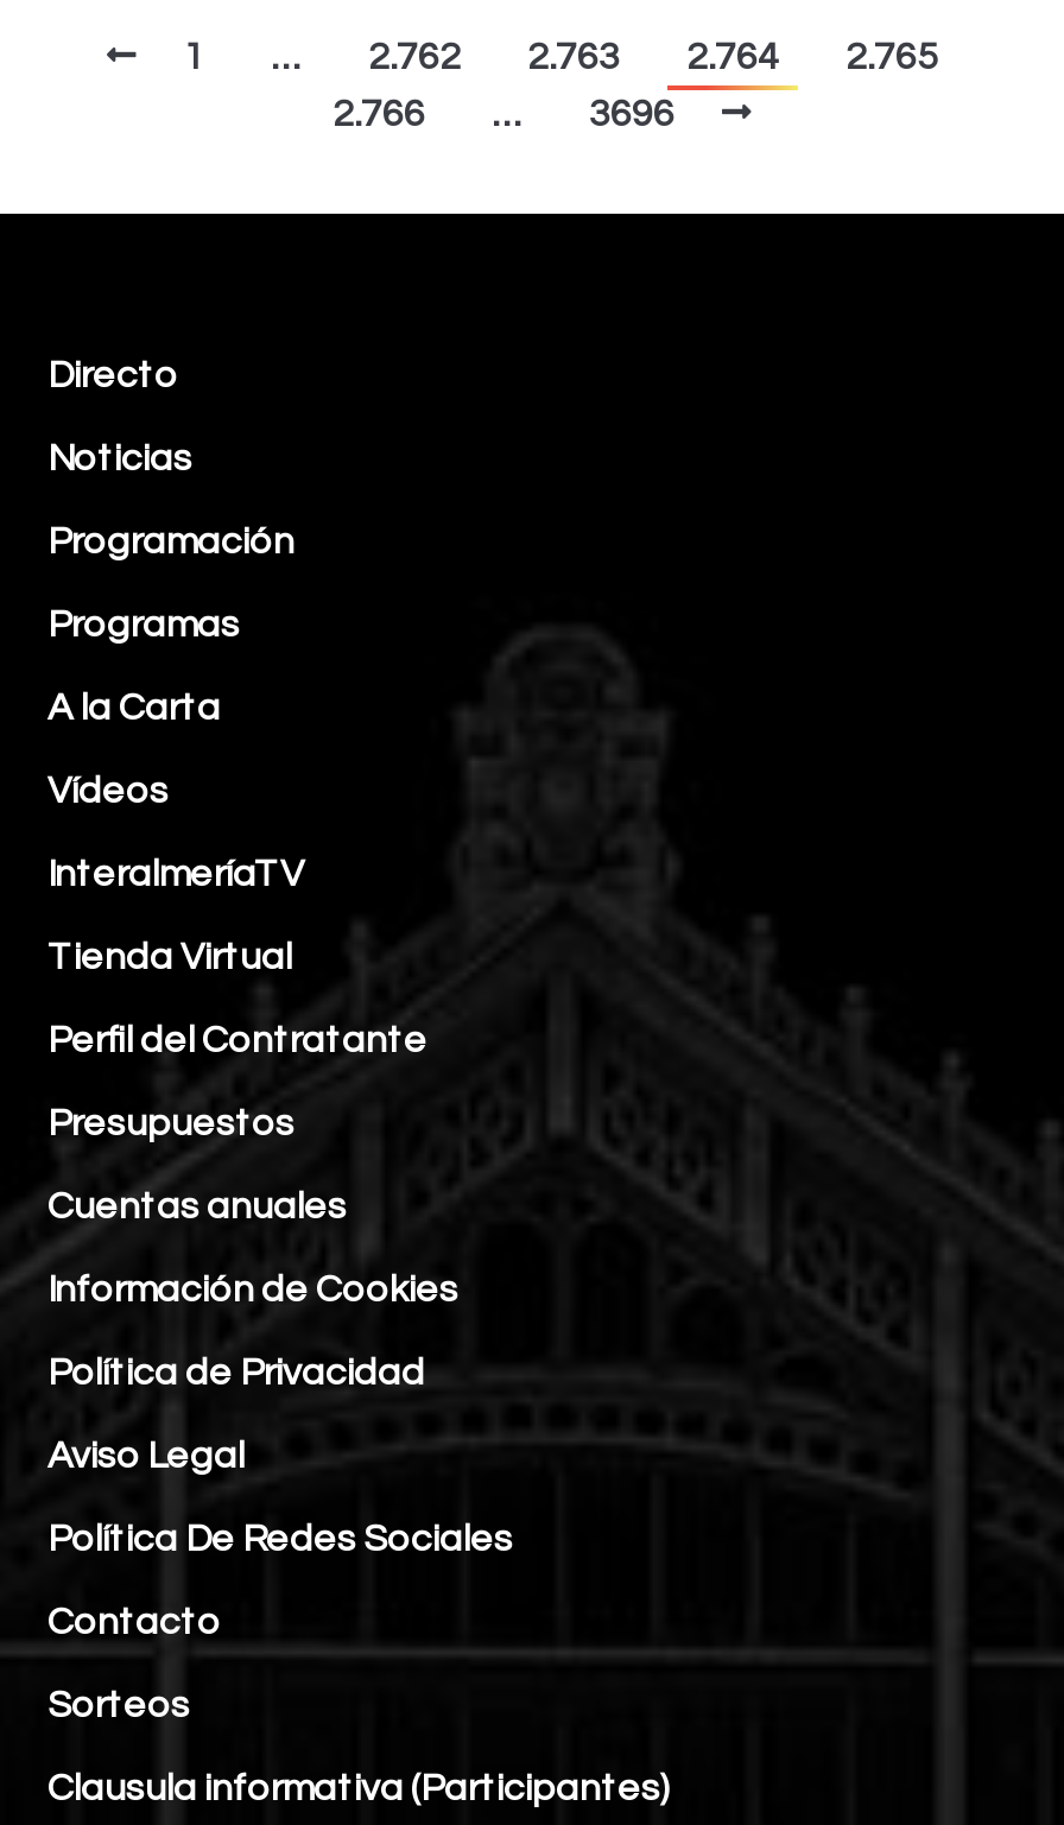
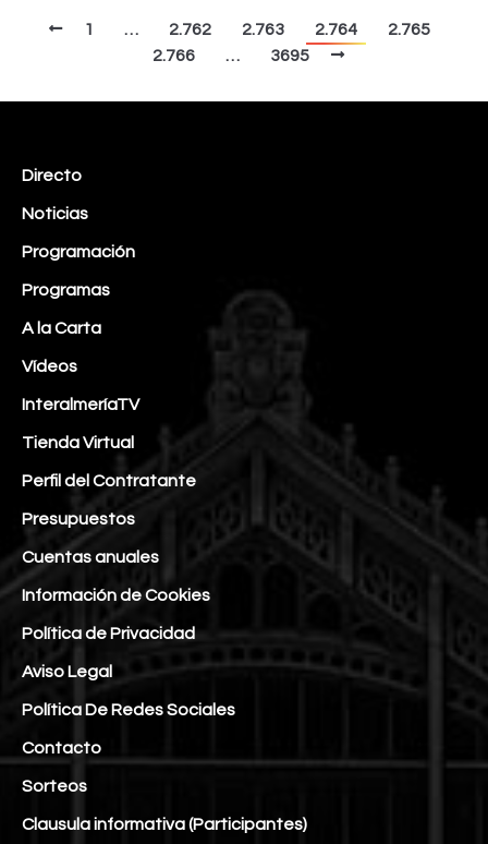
[589,95,674,133] 3696 -> [270,47,309,64] 3695

